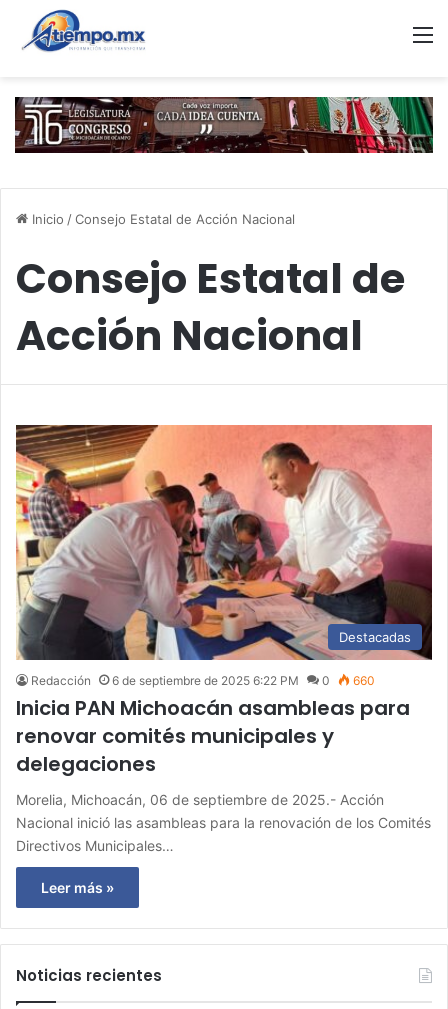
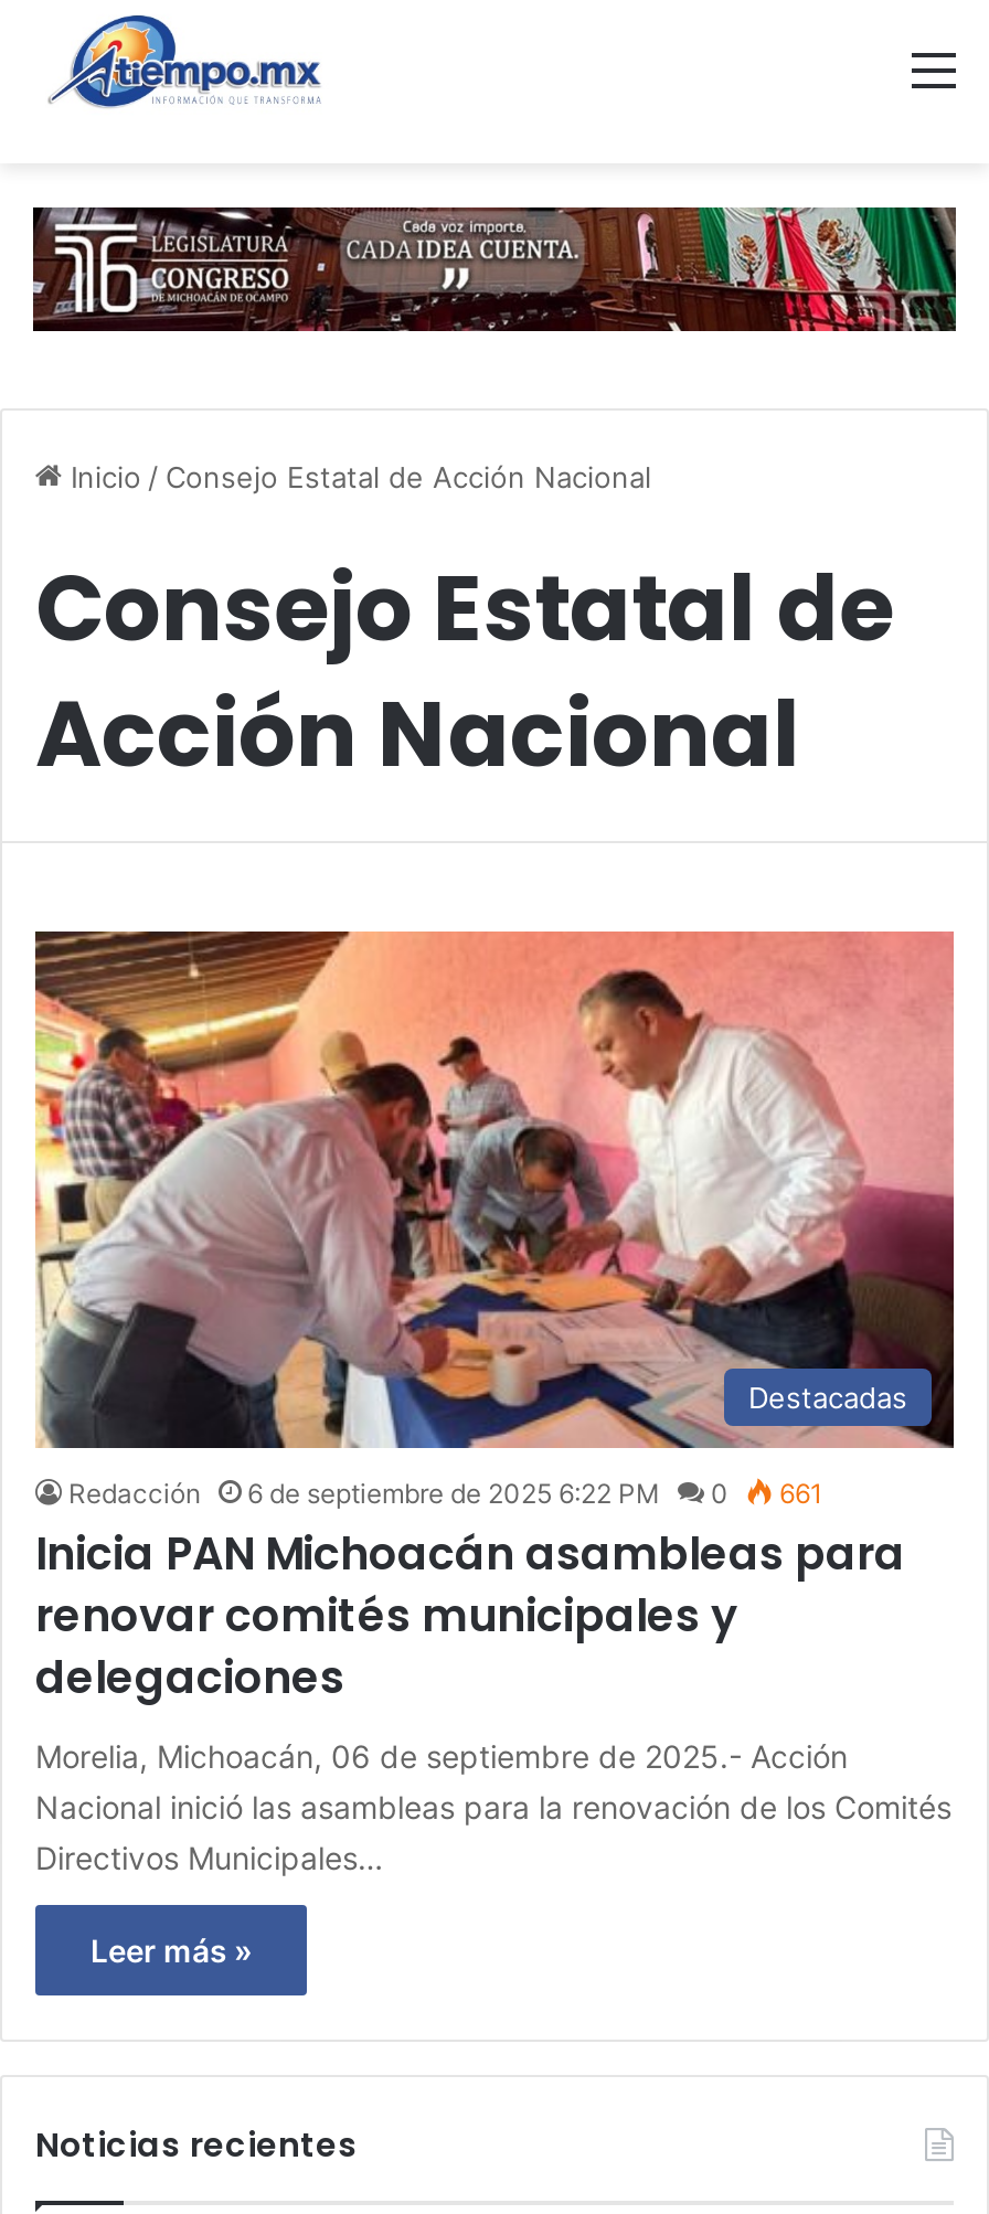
[31,672,375,687] Redacción 6 de septiembre de 2025 6:22 PM 0 660 -> [68,1477,823,1511] Redacción 6 de septiembre de 2025 6:22 PM 0 661

